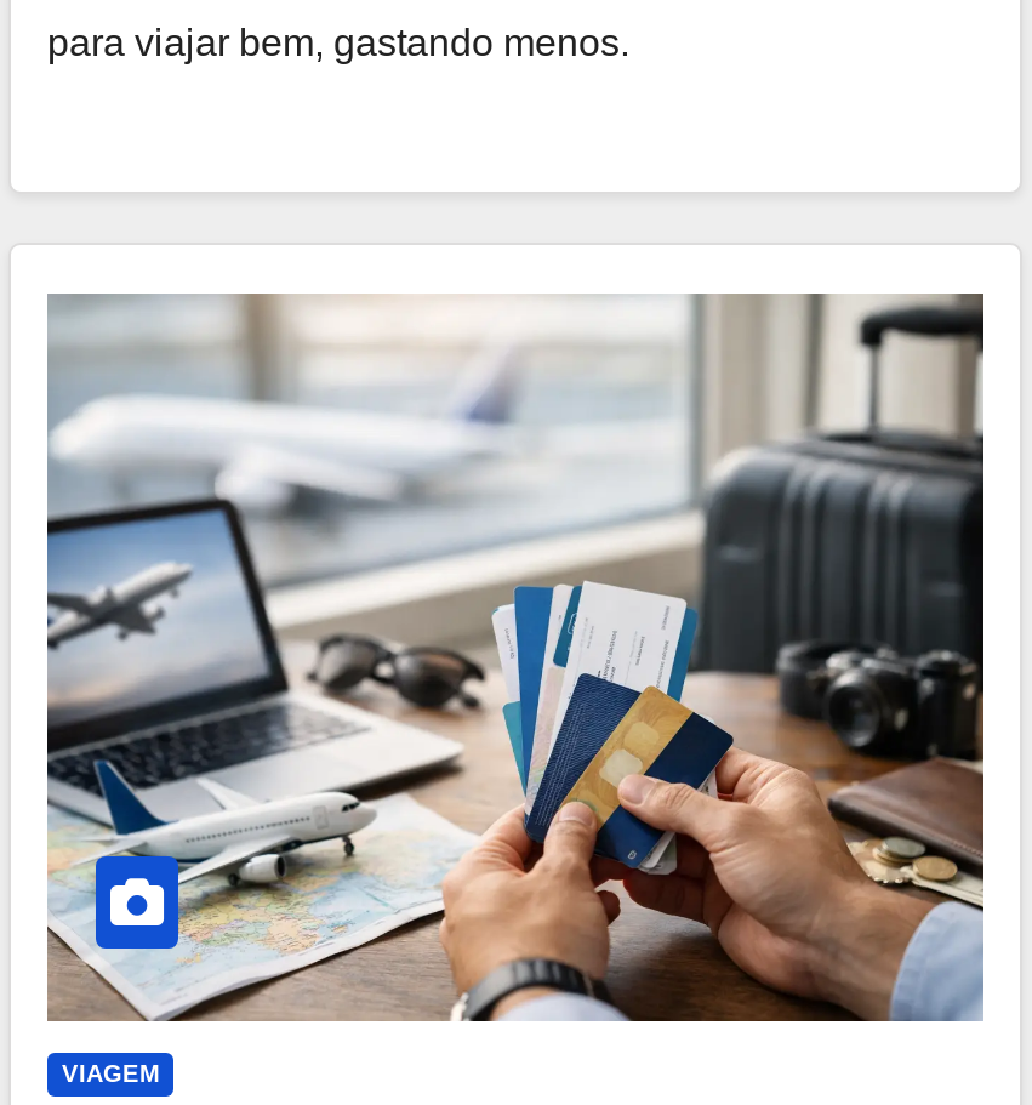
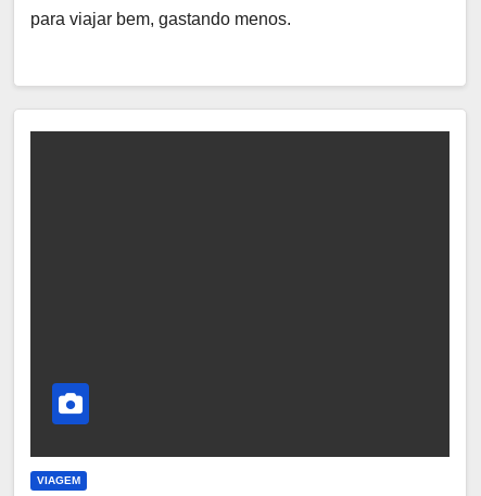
[45,294,983,1024] [image] -> none

